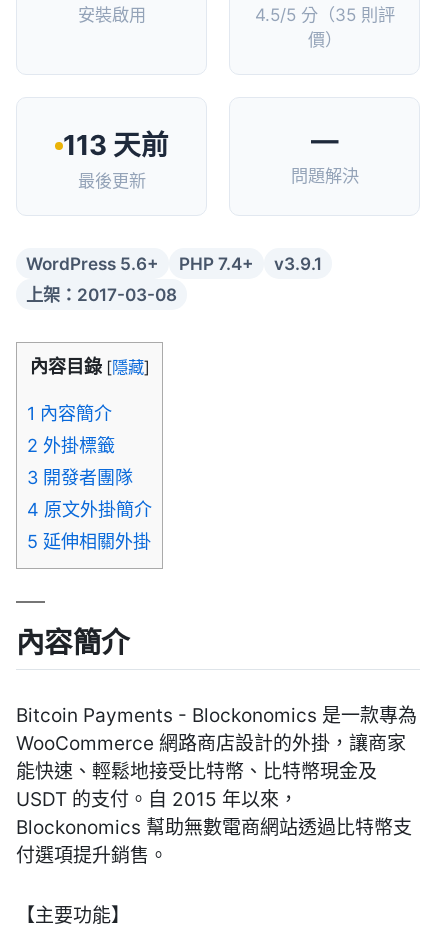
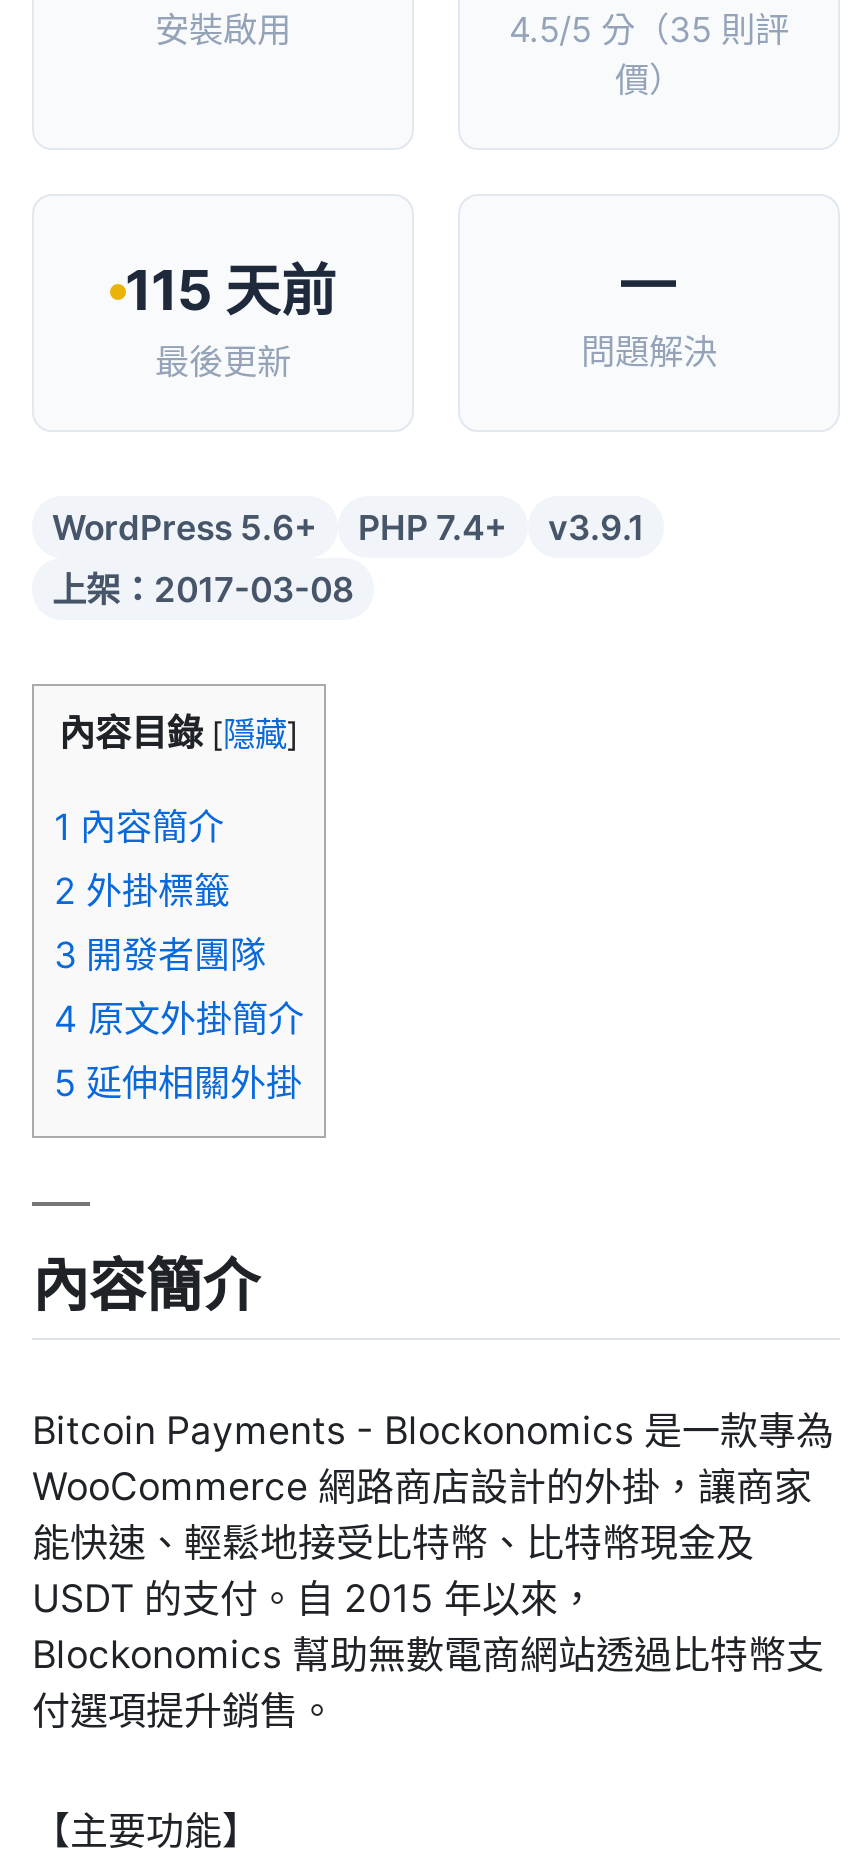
[62,128,168,162] 113 天前 -> [125,256,337,324] 115 天前

